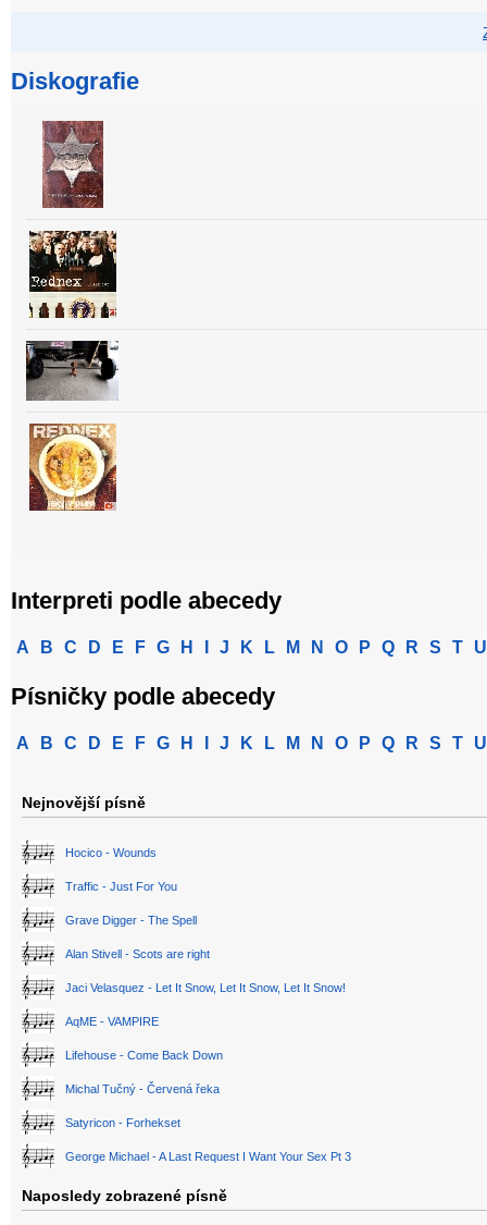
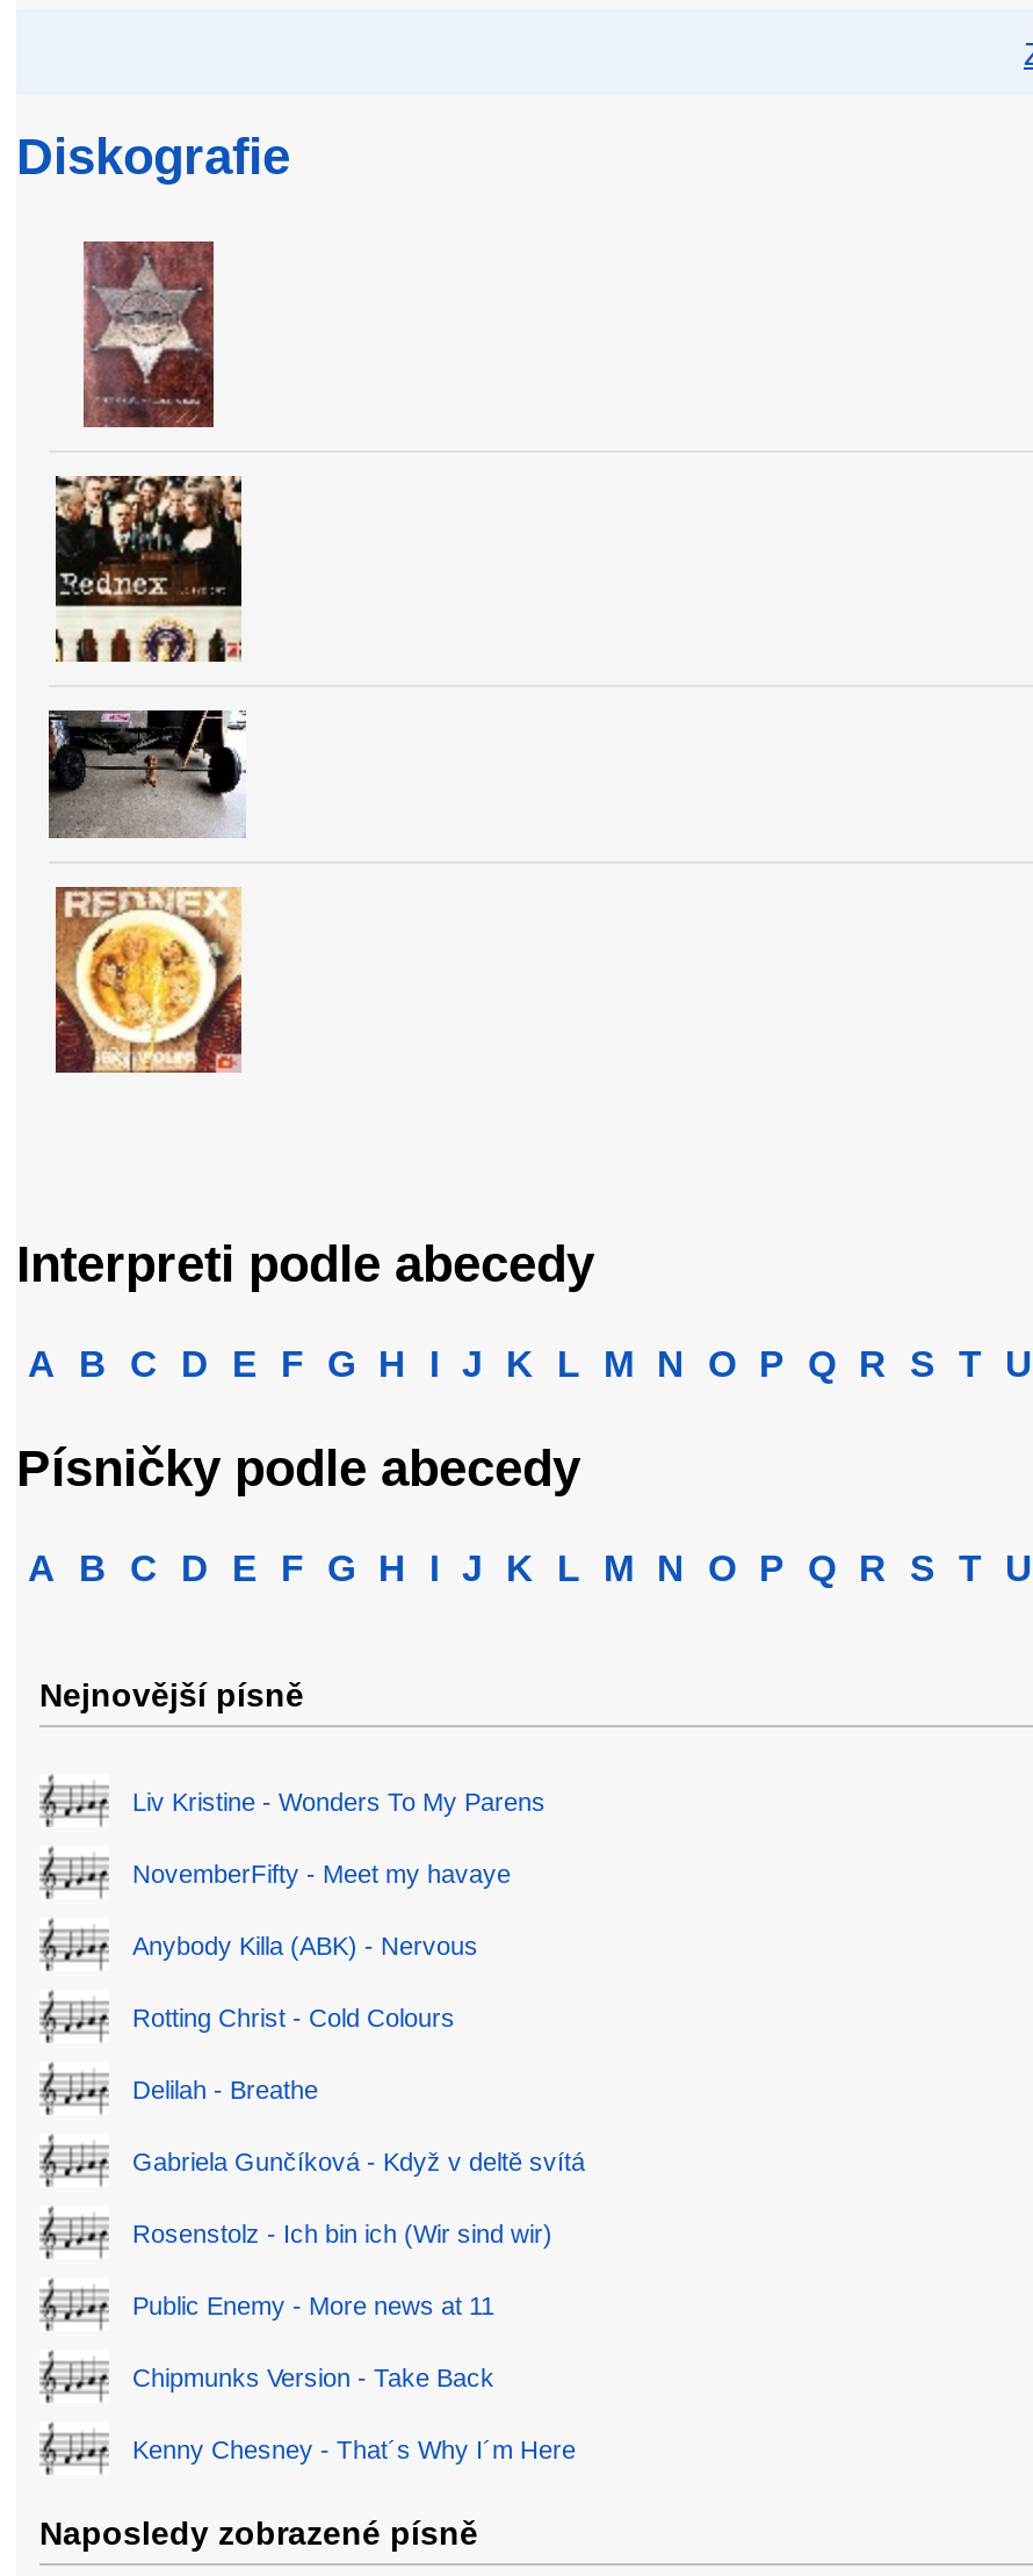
[65,846,157,859] Hocico - Wounds -> [132,1788,546,1815] Liv Kristine - Wonders To My Parens
[65,880,177,893] Traffic - Just For You -> [132,1860,511,1887] NovemberFifty - Meet my havaye
[65,913,197,927] Grave Digger - The Spell -> [132,1931,478,1959] Anybody Killa (ABK) - Nervous
[65,947,210,960] Alan Stivell - Scots are right -> [132,2003,455,2031] Rotting Christ - Cold Colours
[65,981,346,994] Jaci Velasquez - Let It Snow, Let It Snow, Let It Snow! -> [132,2075,318,2103] Delilah - Breathe
[65,1015,159,1028] AqME - VAMPIRE -> [132,2147,585,2175] Gabriela Gunčíková - Když v deltě svítá
[65,1048,223,1062] Lifehouse - Come Back Down -> [132,2219,552,2247] Rosenstolz - Ich bin ich (Wir sind wir)
[65,1082,220,1095] Michal Tučný - Červená řeka -> [132,2291,494,2319] Public Enemy - More news at 11
[65,1116,180,1129] Satyricon - Forhekset -> [132,2363,494,2391] Chipmunks Version - Take Back
[65,1150,351,1163] George Michael - A Last Request I Want Your Sex Pt 3 -> [132,2435,576,2463] Kenny Chesney - That´s Why I´m Here

